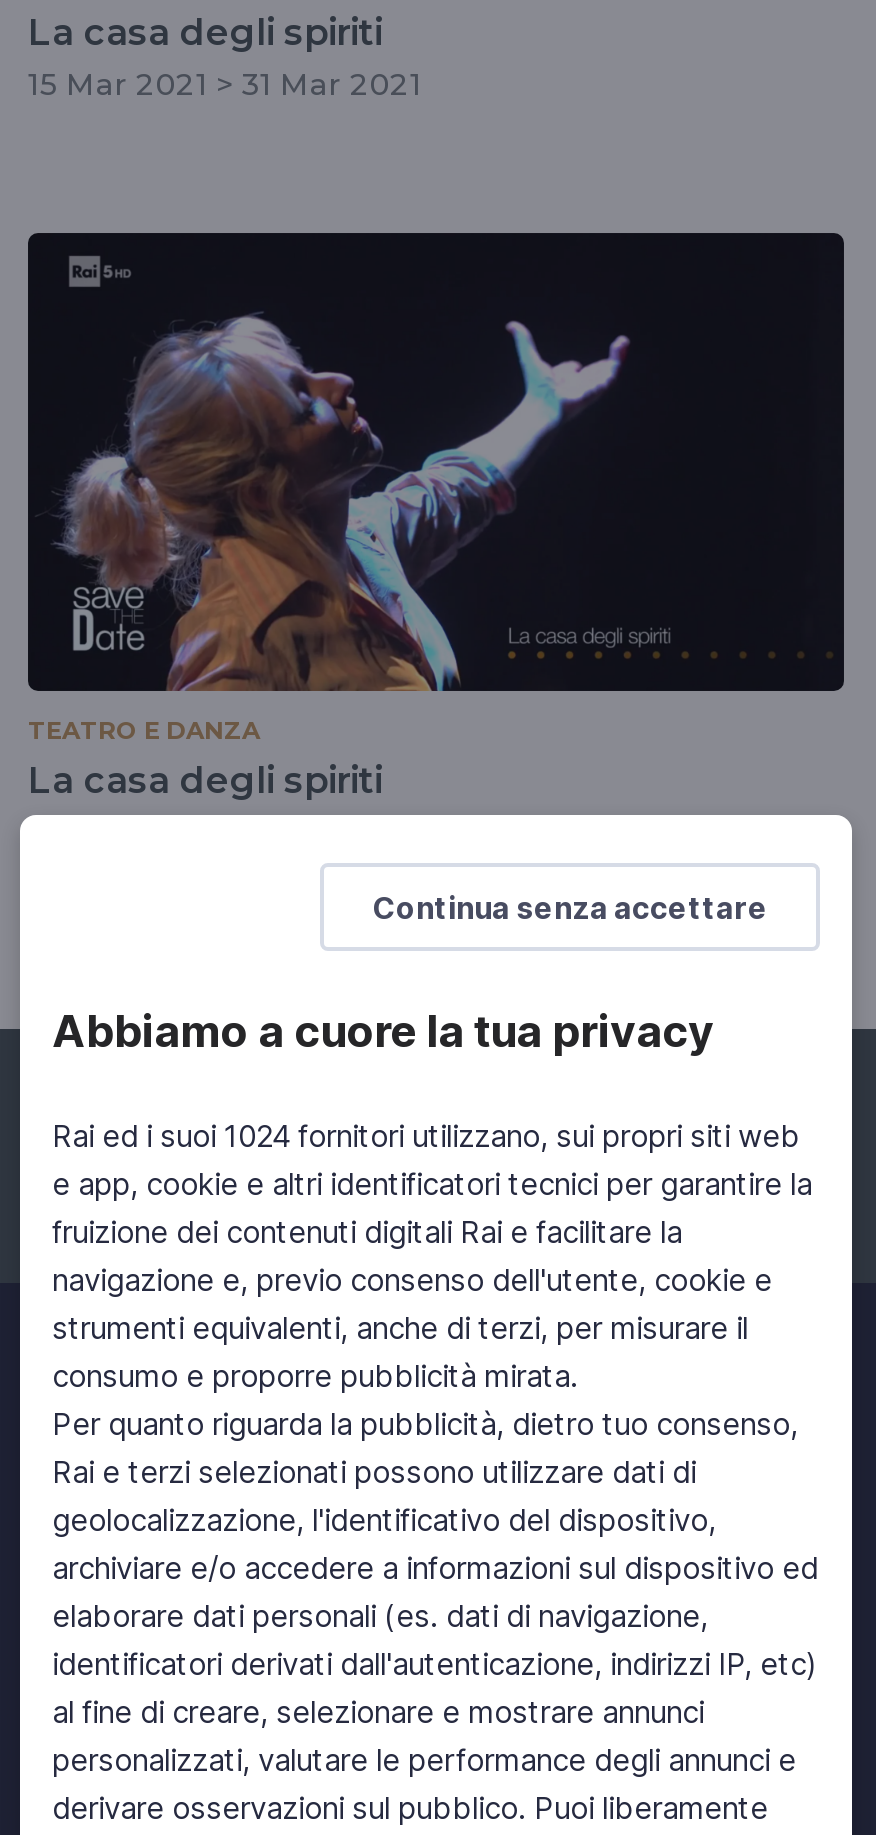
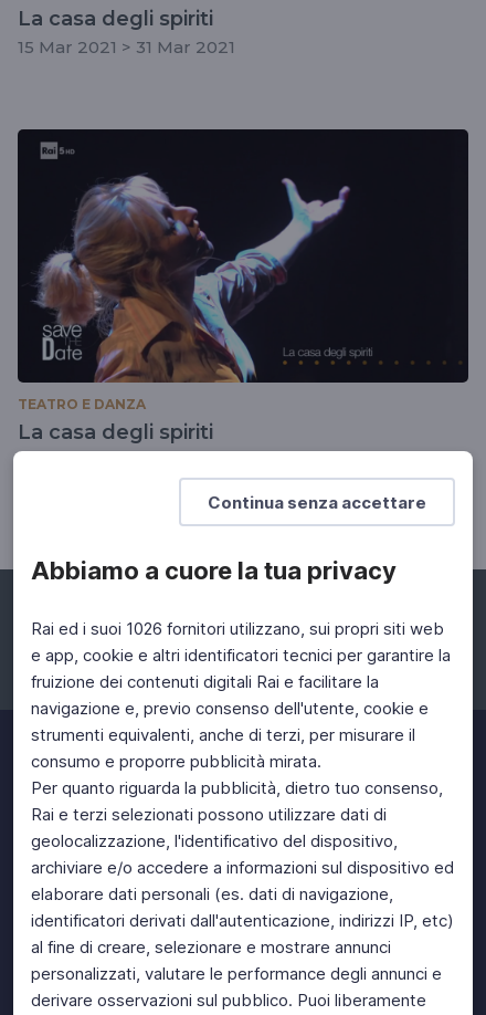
[52,1117,800,1155] Rai ed i suoi 1024 fornitori utilizzano, sui propri siti web -> [31,618,444,639] Rai ed i suoi 1026 fornitori utilizzano, sui propri siti web

